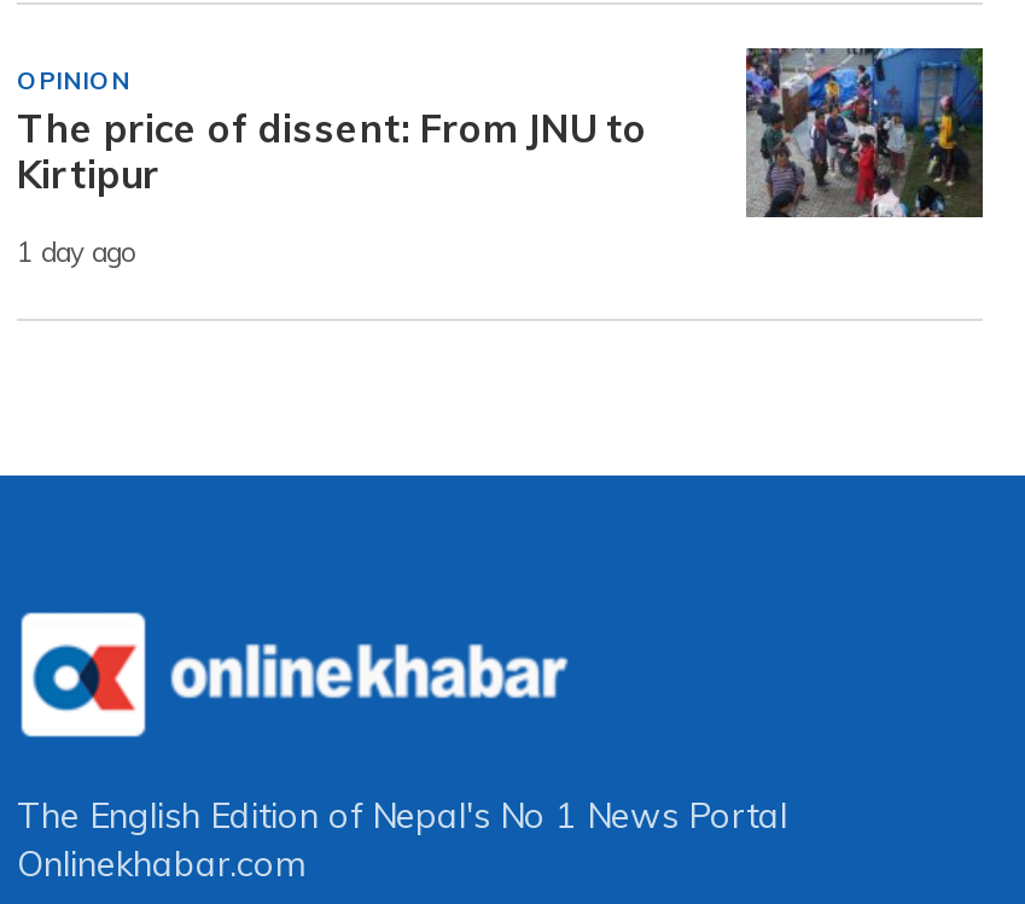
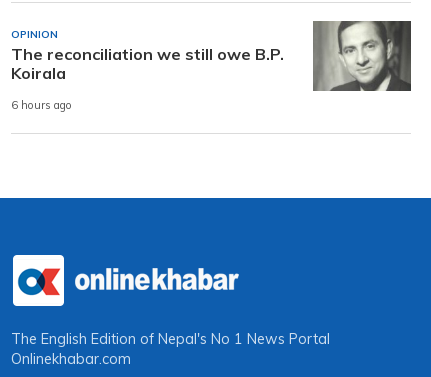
[746,46,983,220] [image] -> [313,20,411,91] [image]
[17,103,647,197] The price of dissent: From JNU to | Kirtipur -> [11,43,284,82] The reconciliation we still owe B.P. | Koirala
[17,234,135,268] 1 day ago -> [11,98,72,112] 6 hours ago

